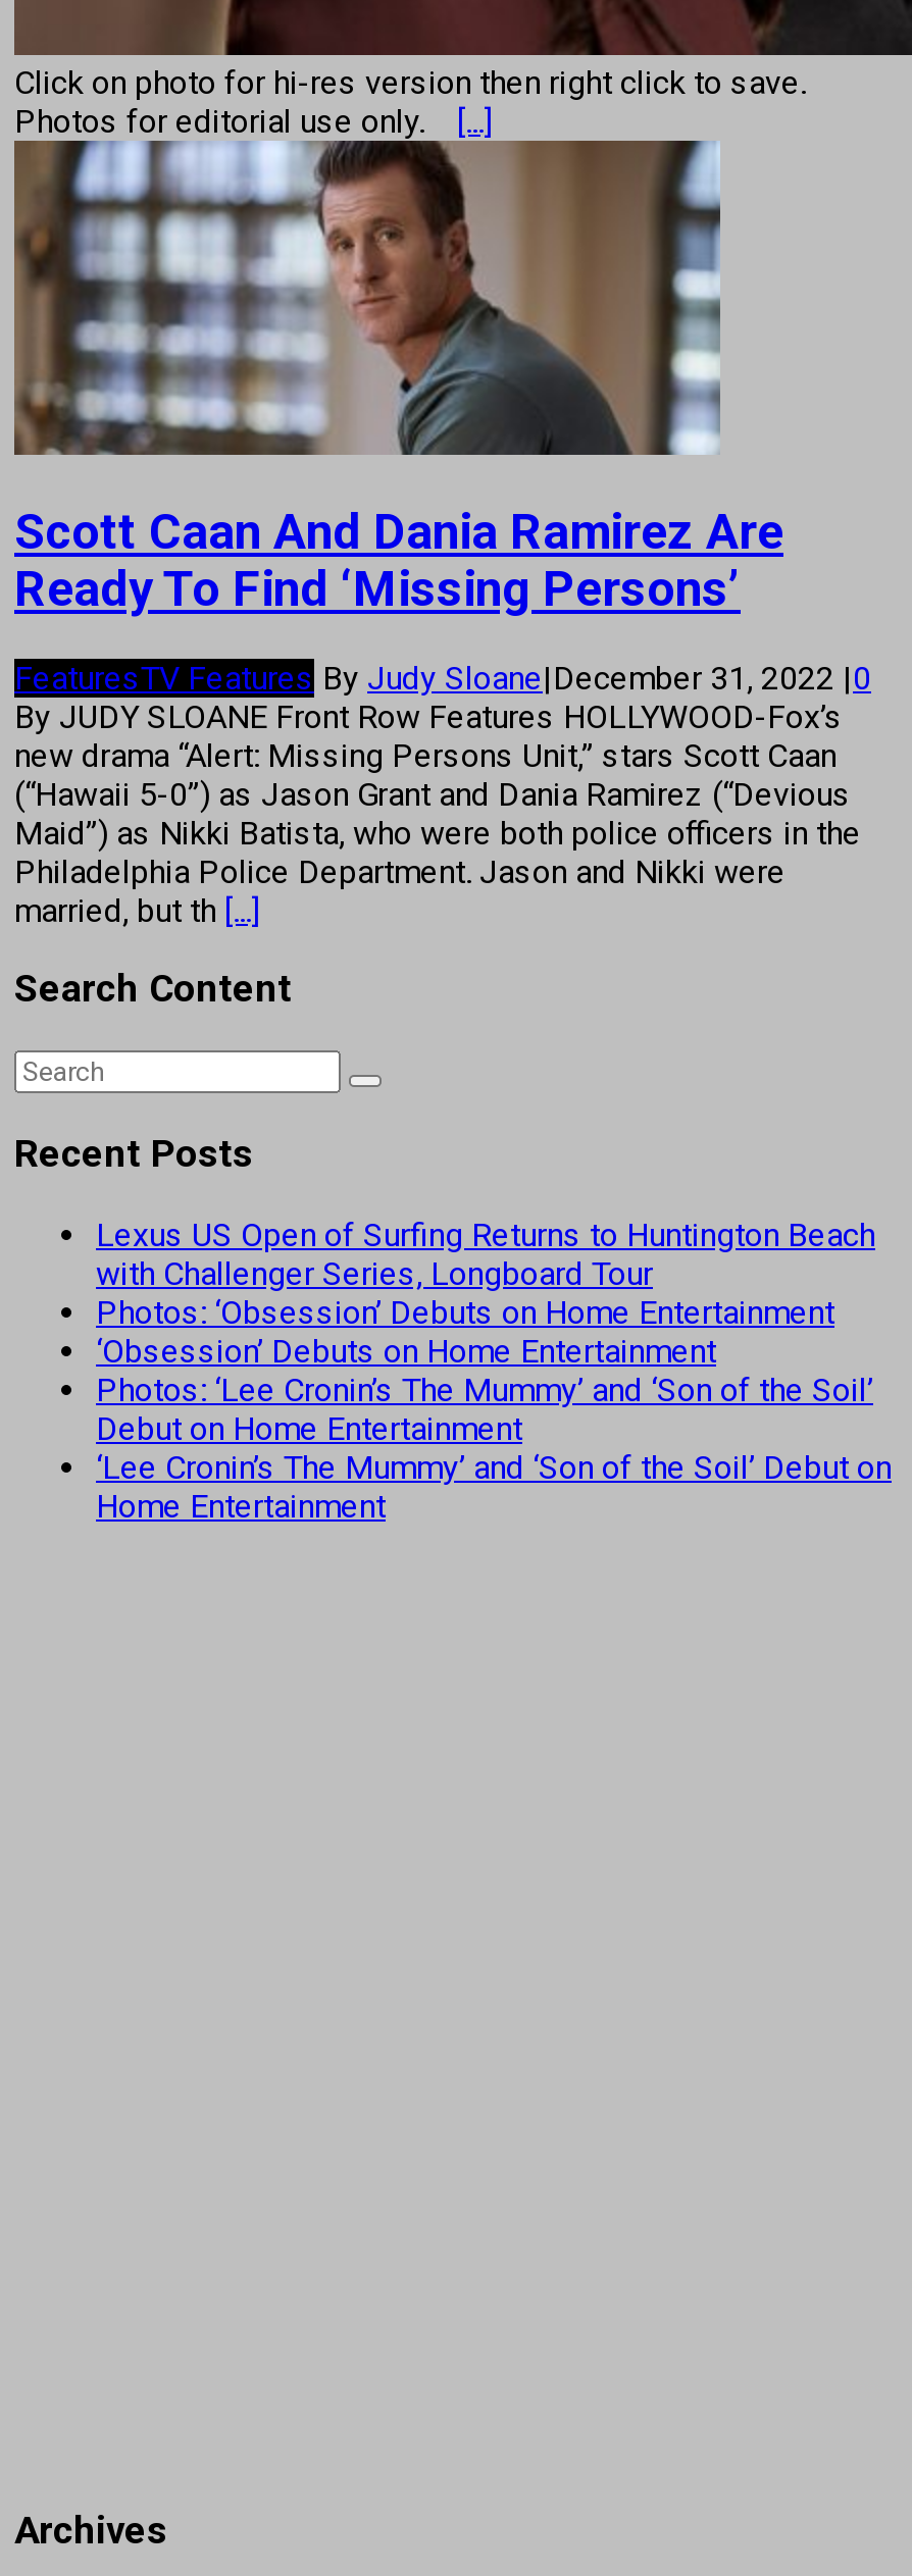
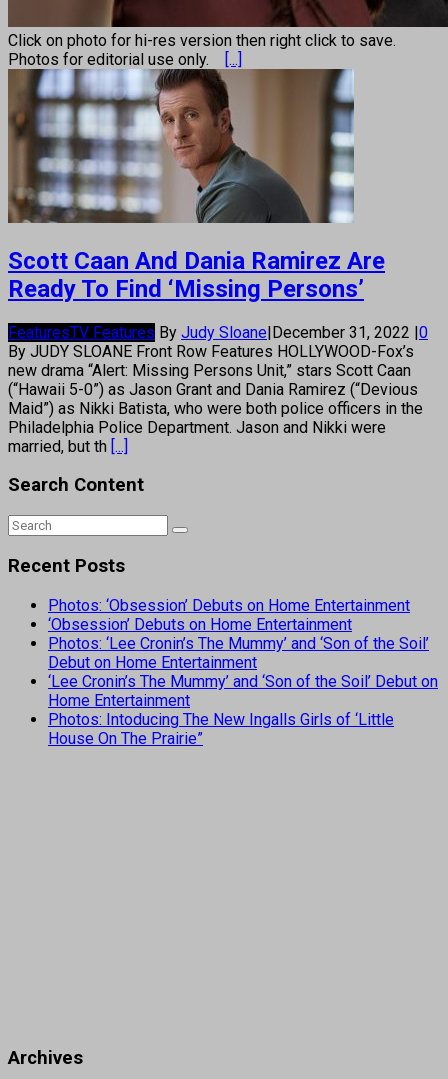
[96,1215,875,1292] Lexus US Open of Surfing Returns to Huntington Beach | with Challenger Series, Longboard Tour -> none
none -> [48,709,394,747] Photos: Intoducing The New Ingalls Girls of ‘Little | House On The Prairie”

